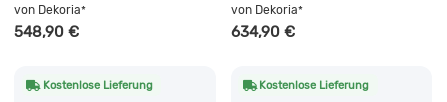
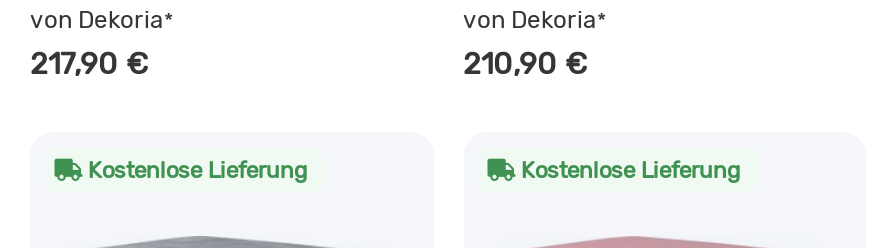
[14,23,79,41] 548,90 € -> [30,46,148,82] 217,90 €
[230,23,294,41] 634,90 € -> [463,46,587,82] 210,90 €

